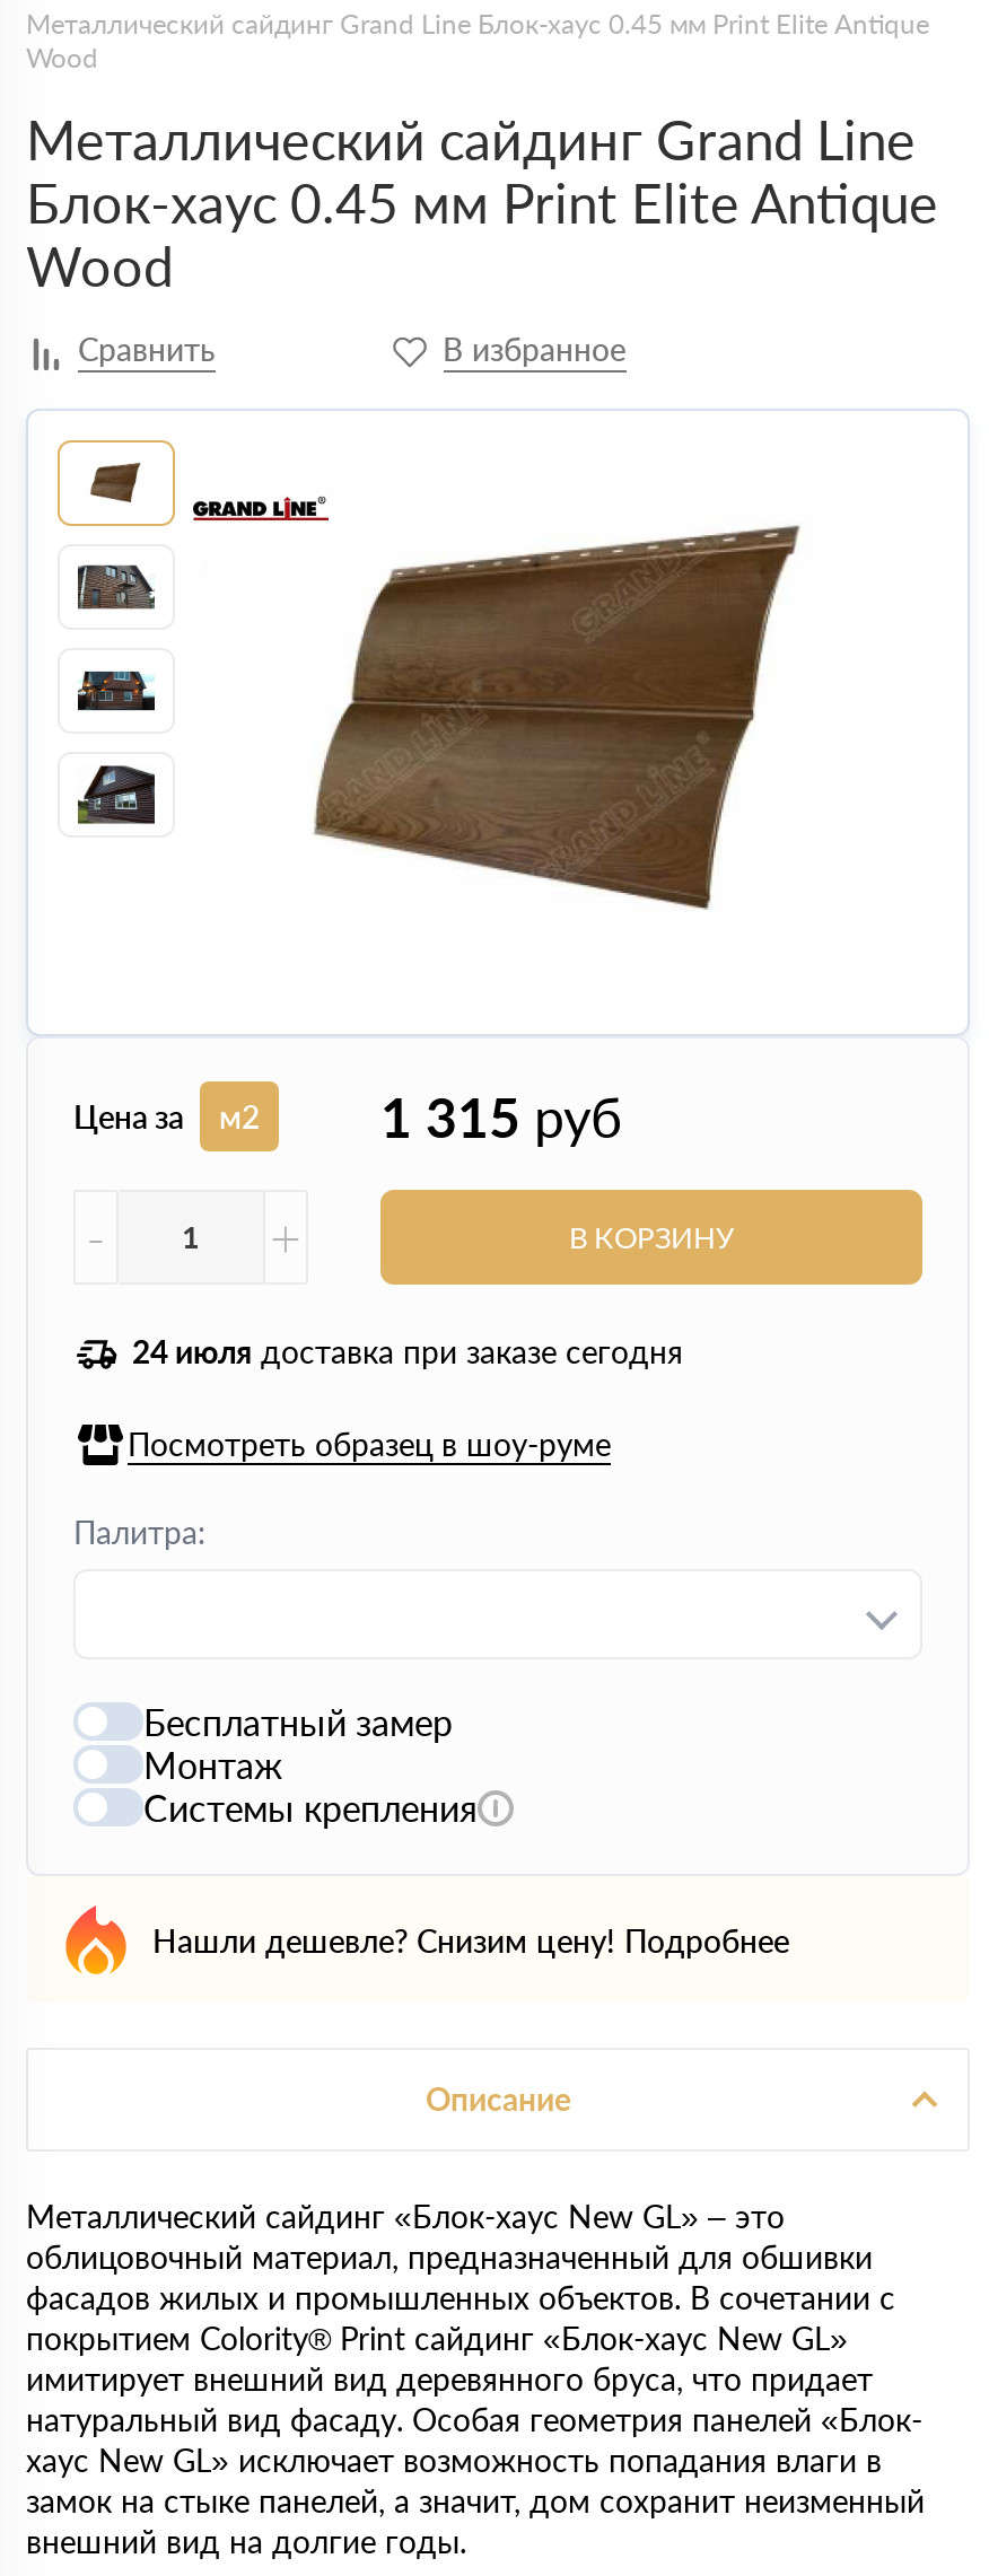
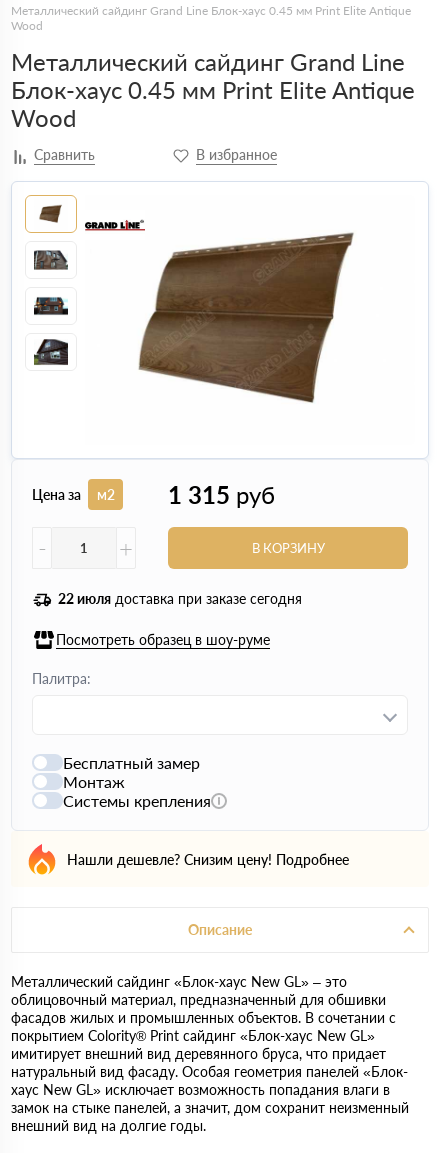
[132,1332,683,1370] 24 июля доставка при заказе сегодня -> [58,590,302,607] 22 июля доставка при заказе сегодня

